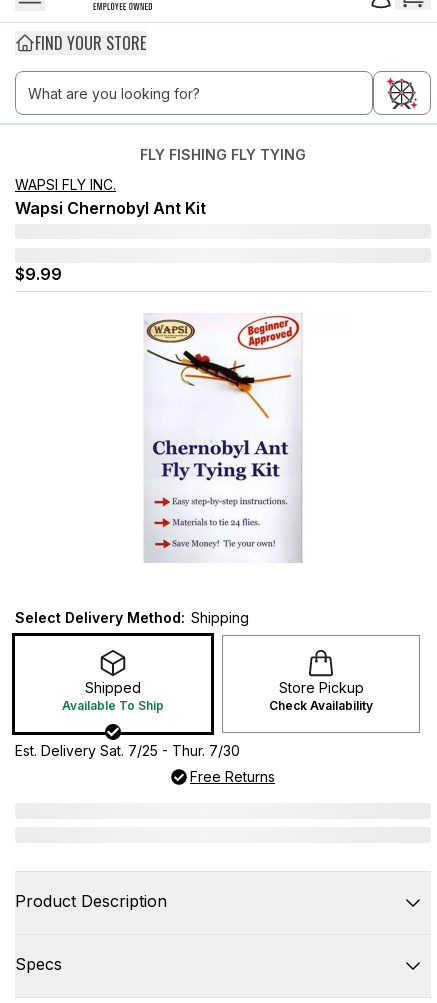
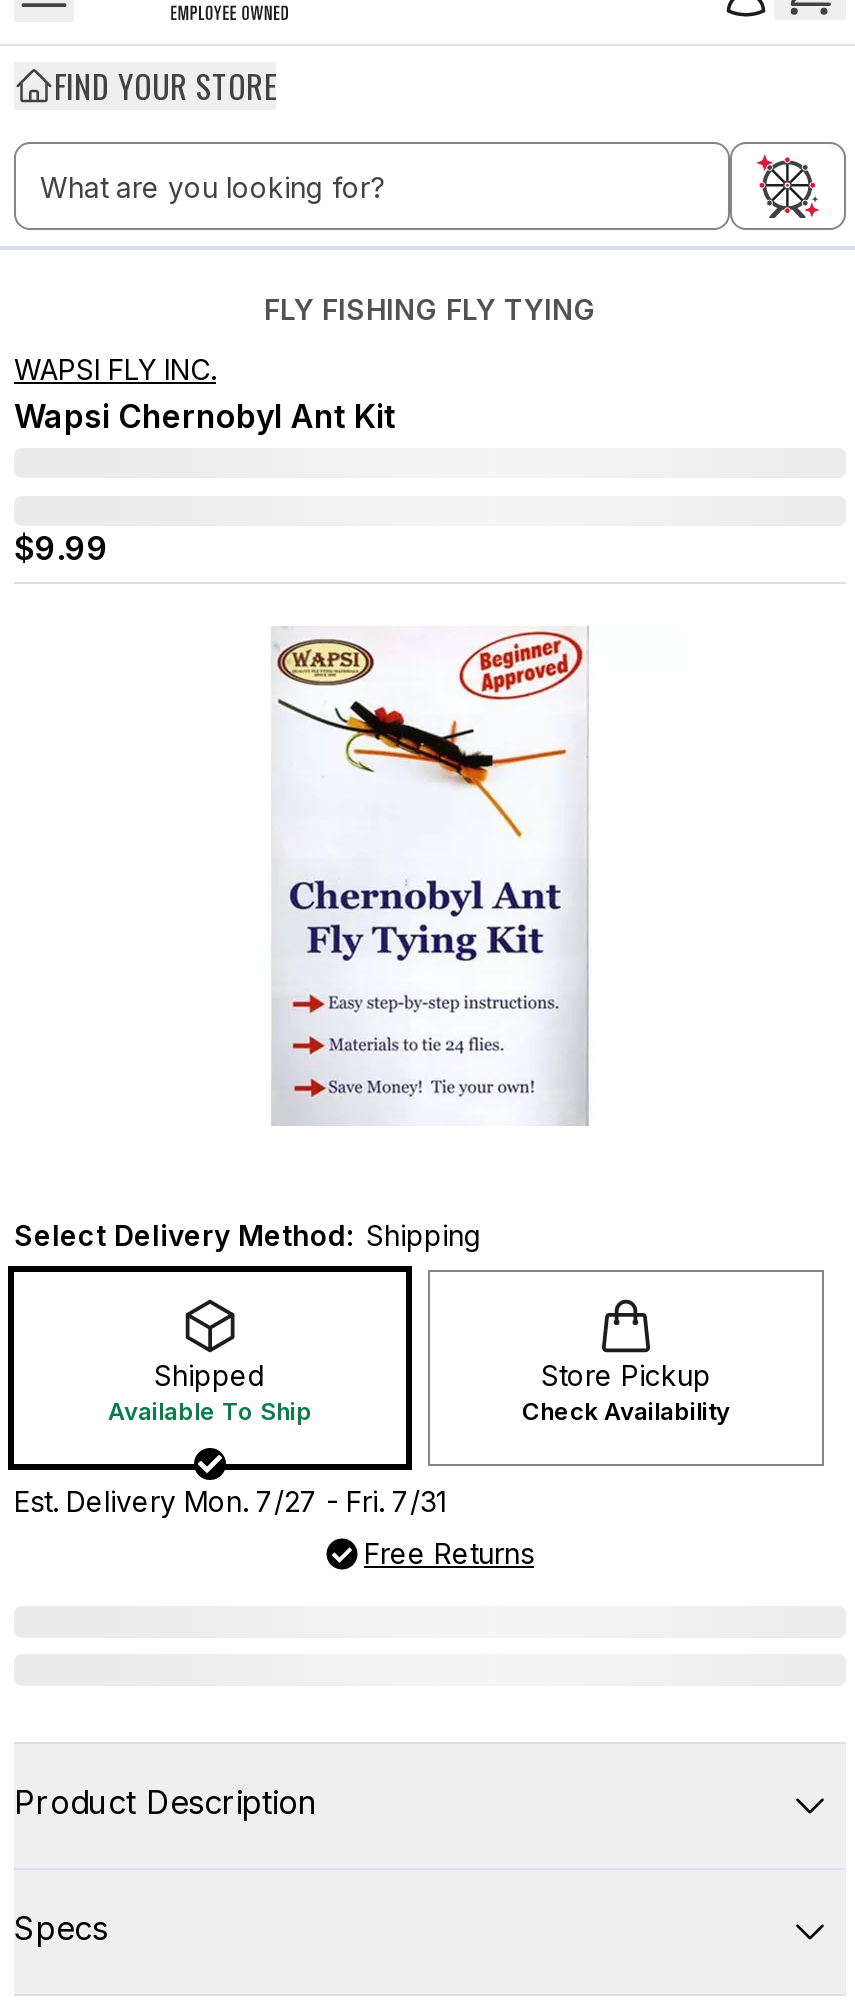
[15,741,240,758] Est. Delivery Sat. 7/25 - Thur. 7/30 -> [14,1483,446,1517] Est. Delivery Mon. 7/27 - Fri. 7/31

